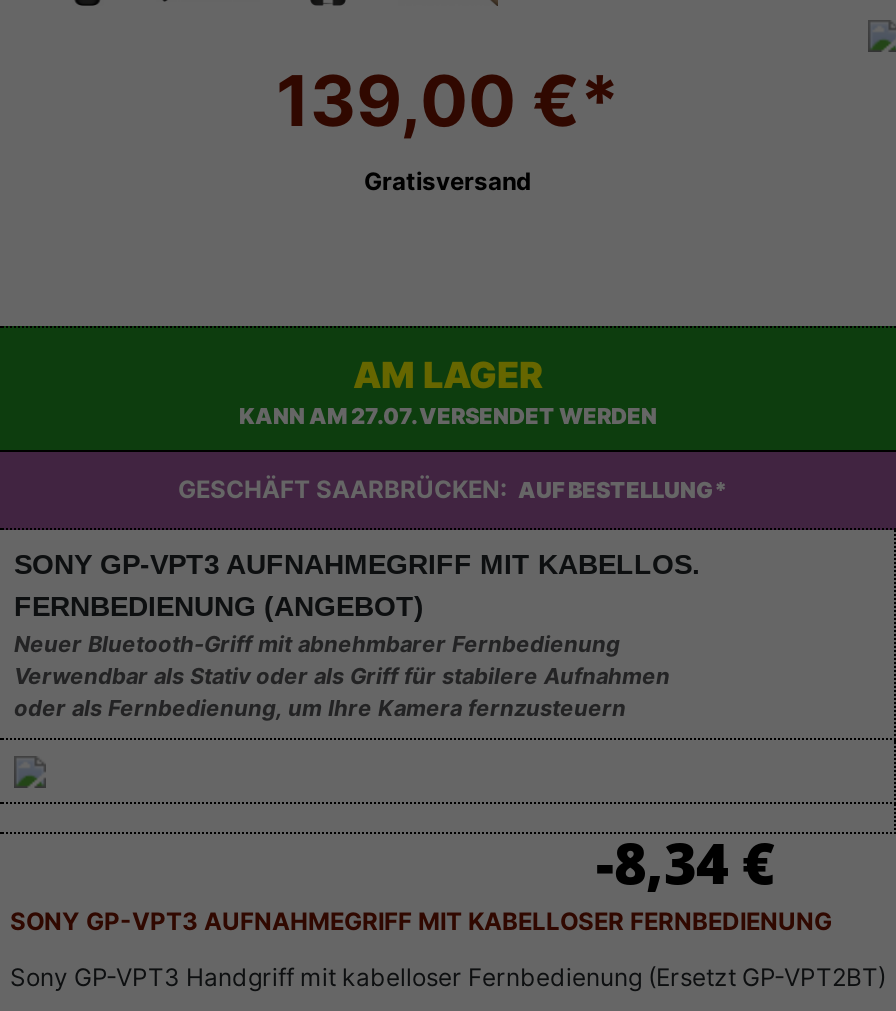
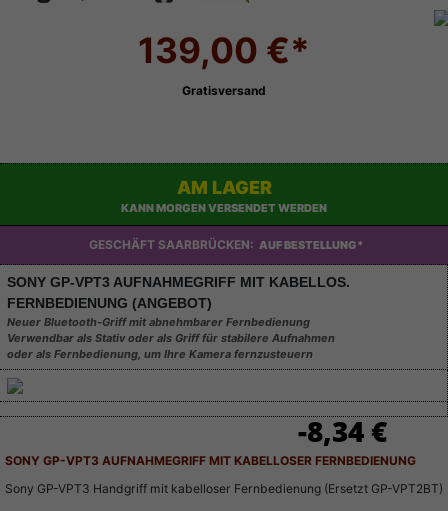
[239,402,657,430] KANN AM 27.07. VERSENDET WERDEN -> [121,201,327,215] KANN MORGEN VERSENDET WERDEN

